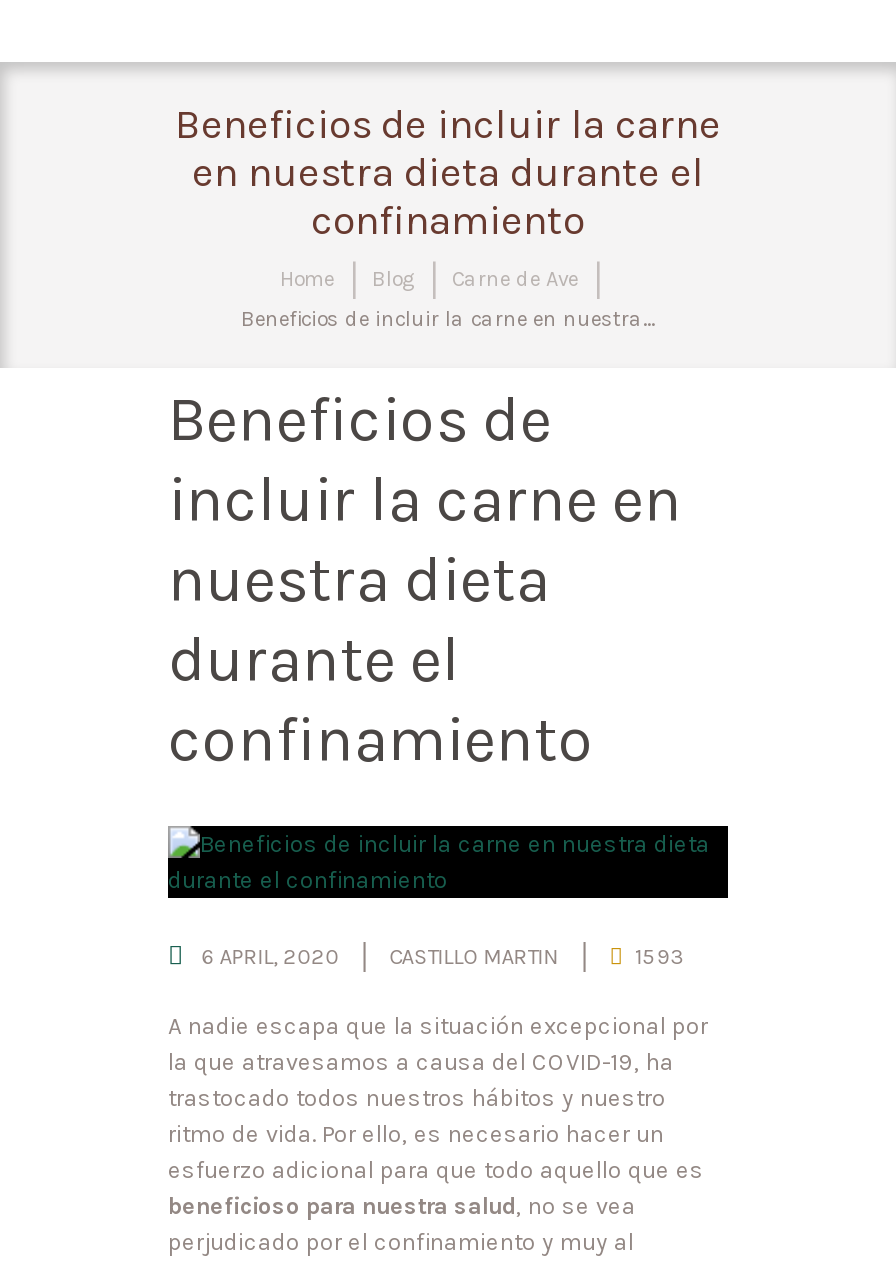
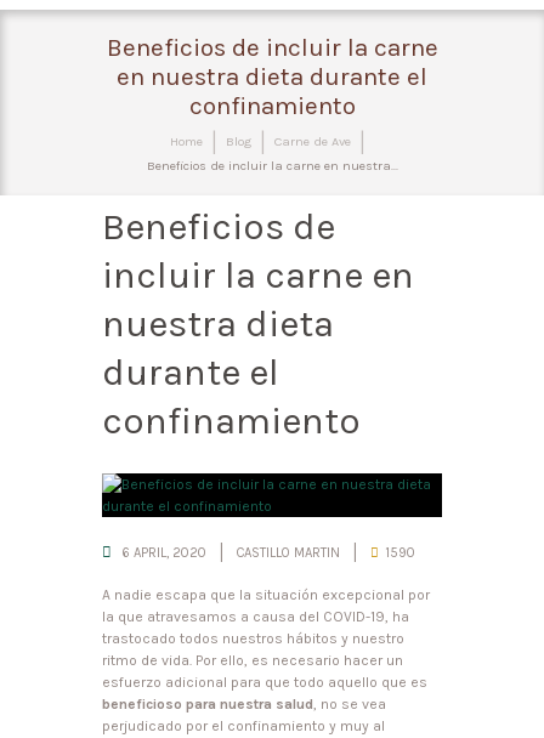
[635,944,685,970] 1593 -> [385,545,416,561] 1590

